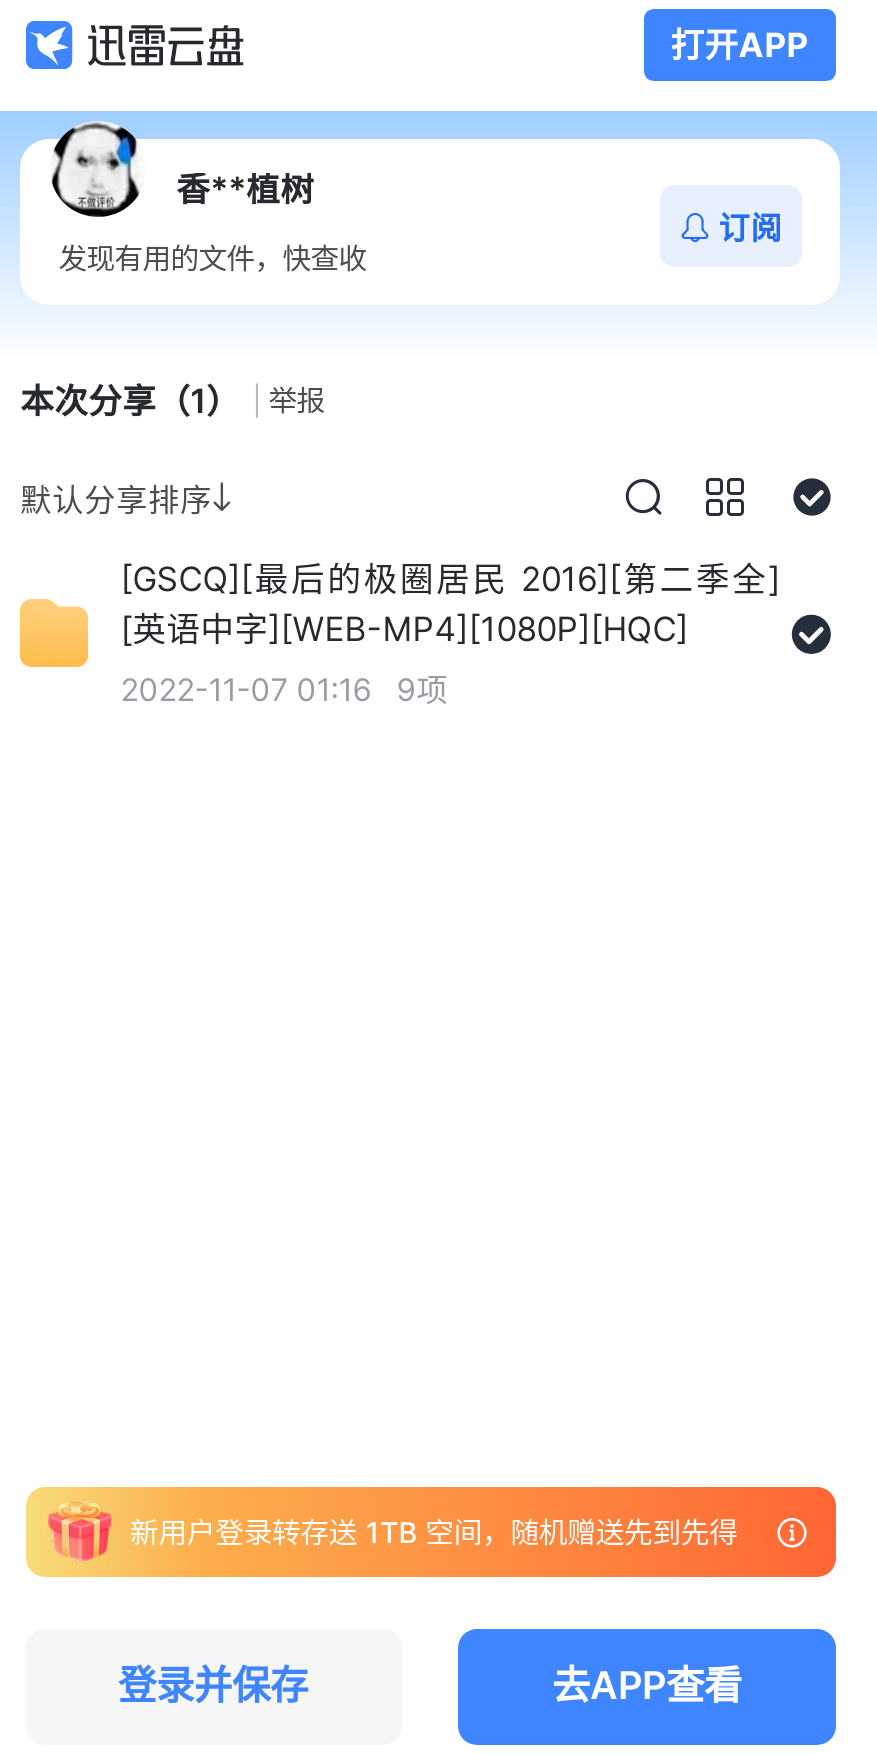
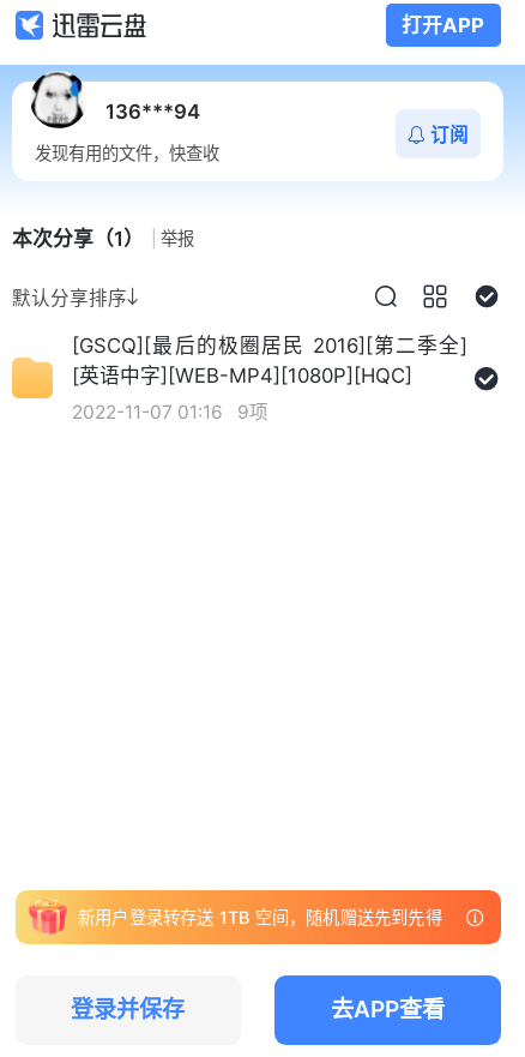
[176,169,314,209] 香**植树 -> [106,99,200,123] 136***94

